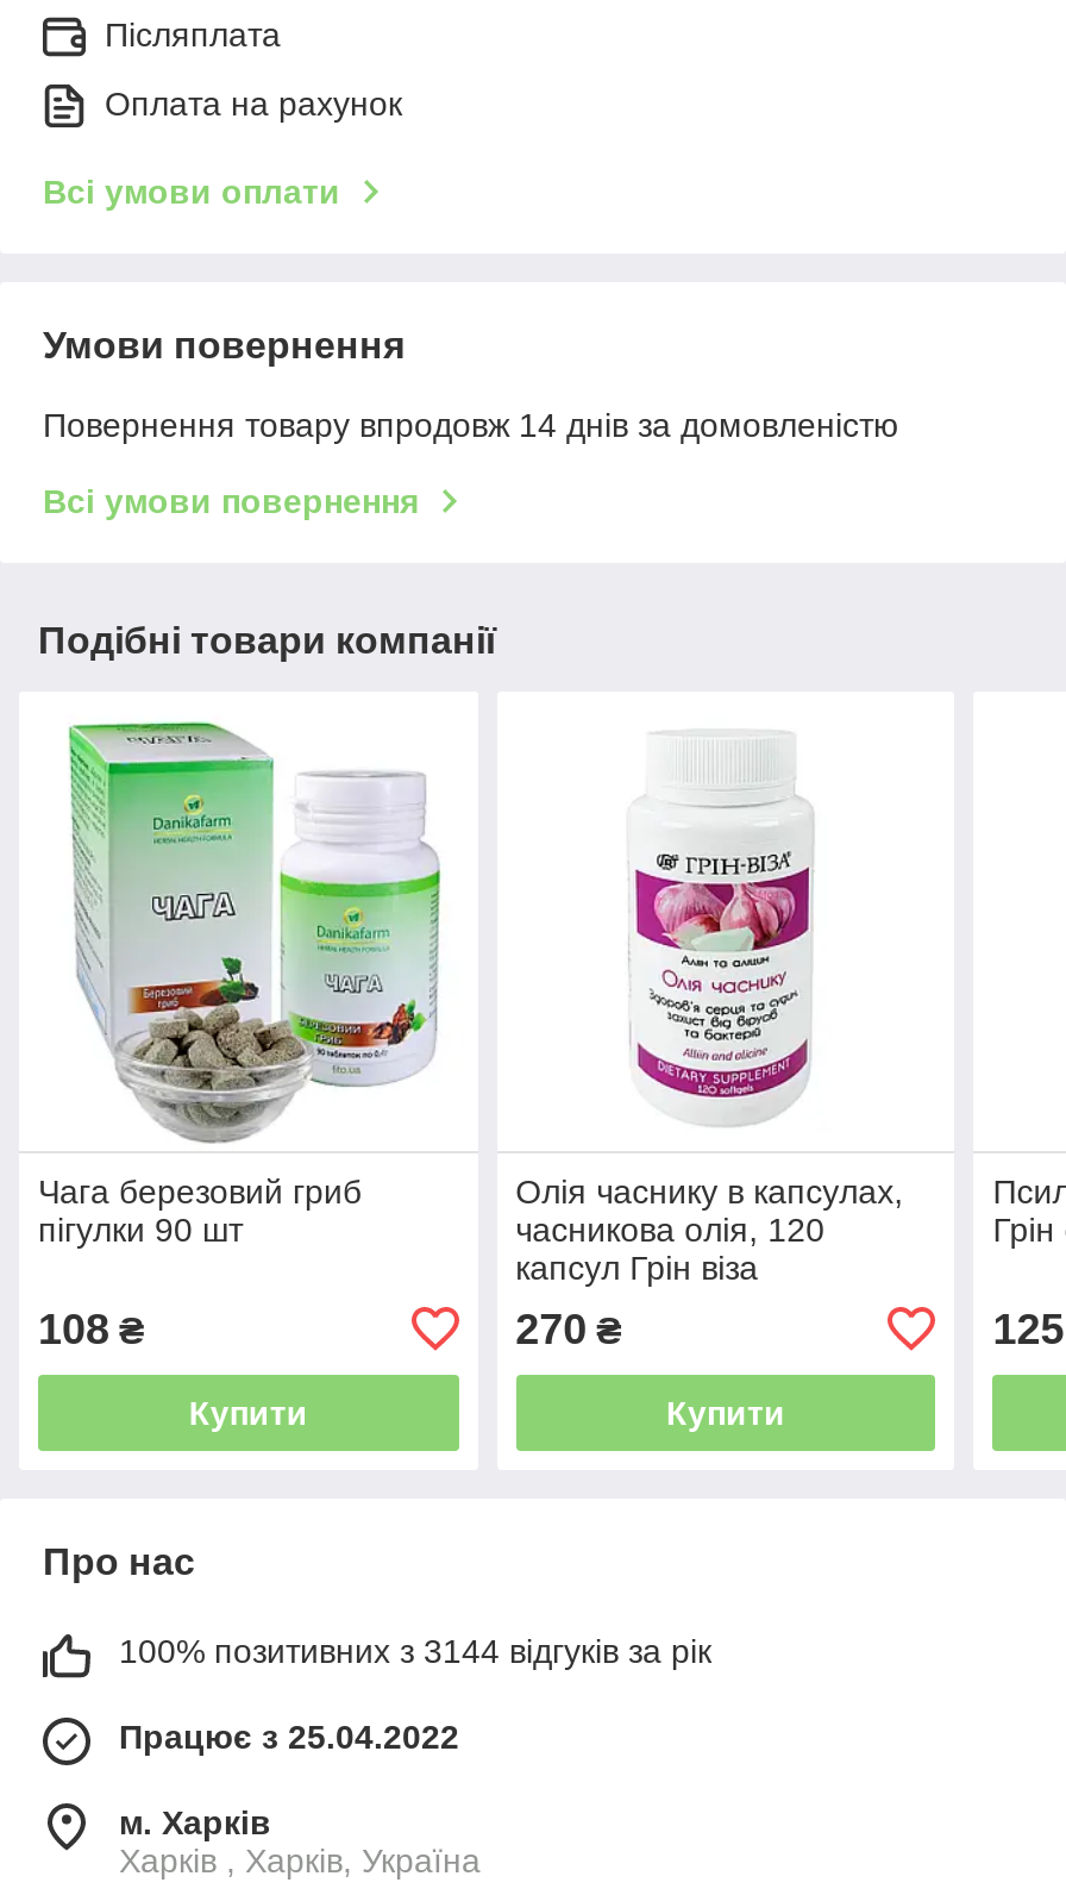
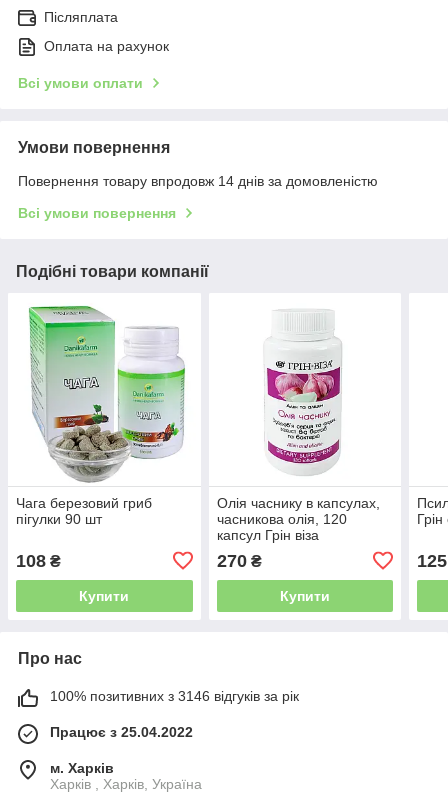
[119,1631,711,1670] 100% позитивних з 3144 відгуків за рік -> [50,688,299,704] 100% позитивних з 3146 відгуків за рік

